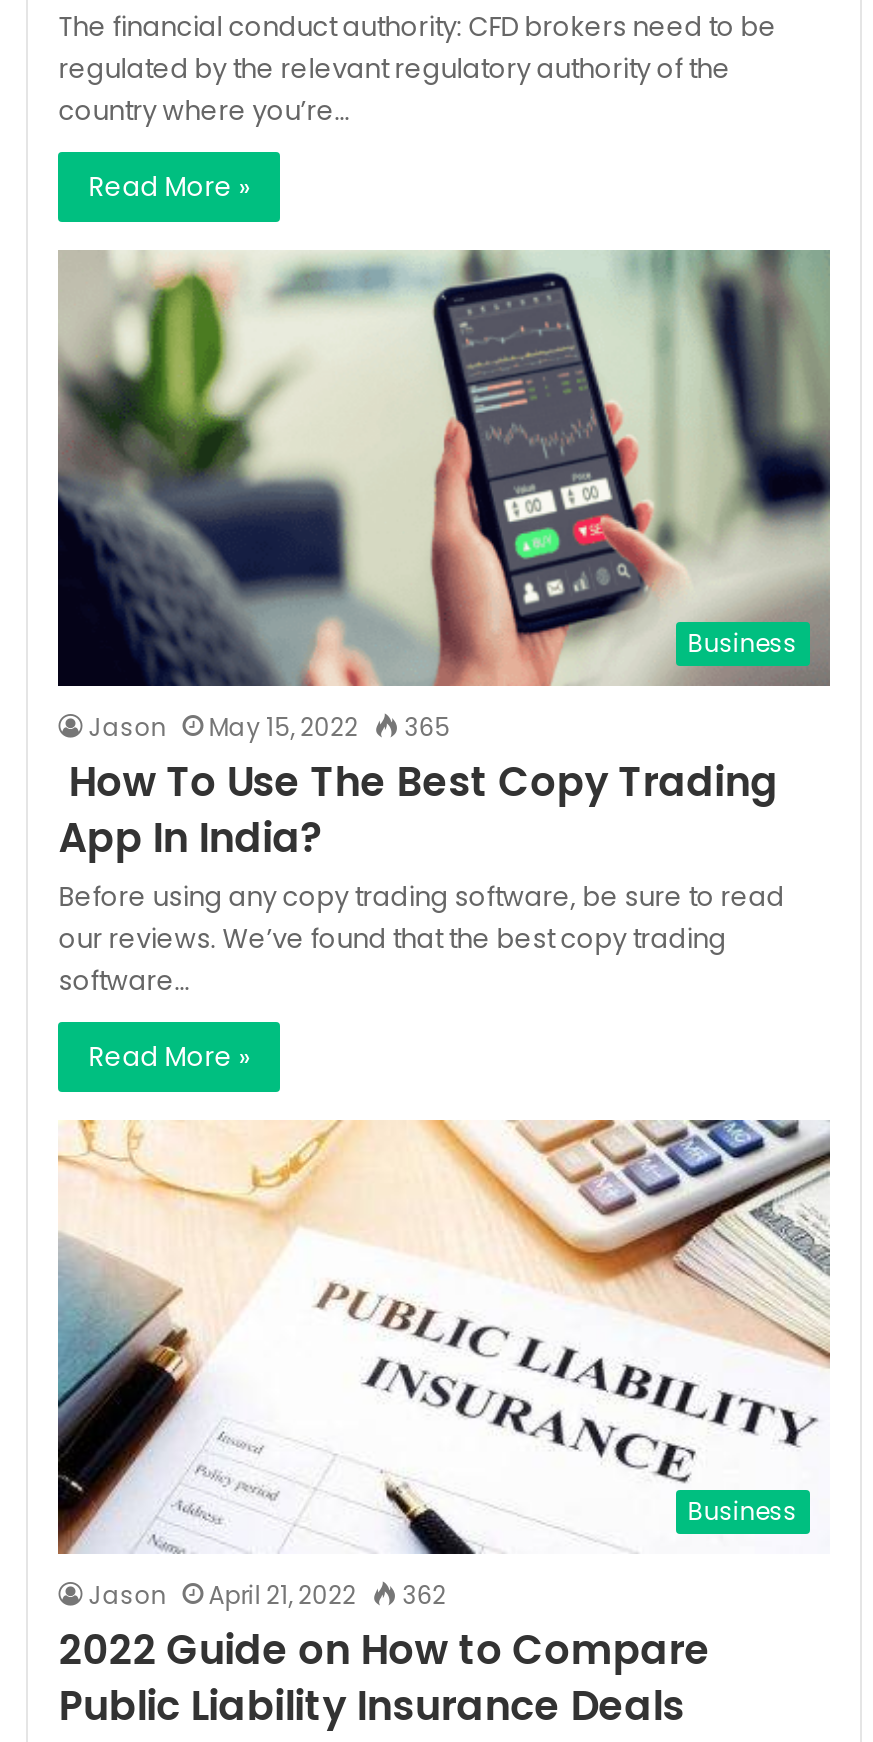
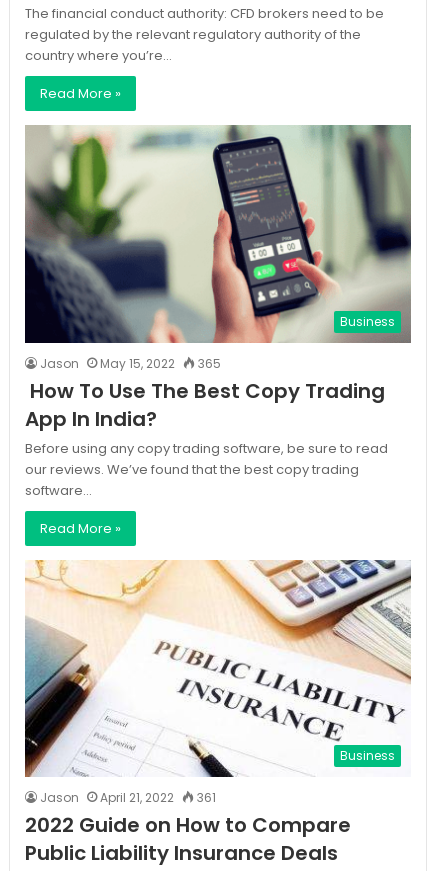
[89,1578,447,1612] Jason April 21, 2022 362 -> [40,789,216,806] Jason April 21, 2022 361

